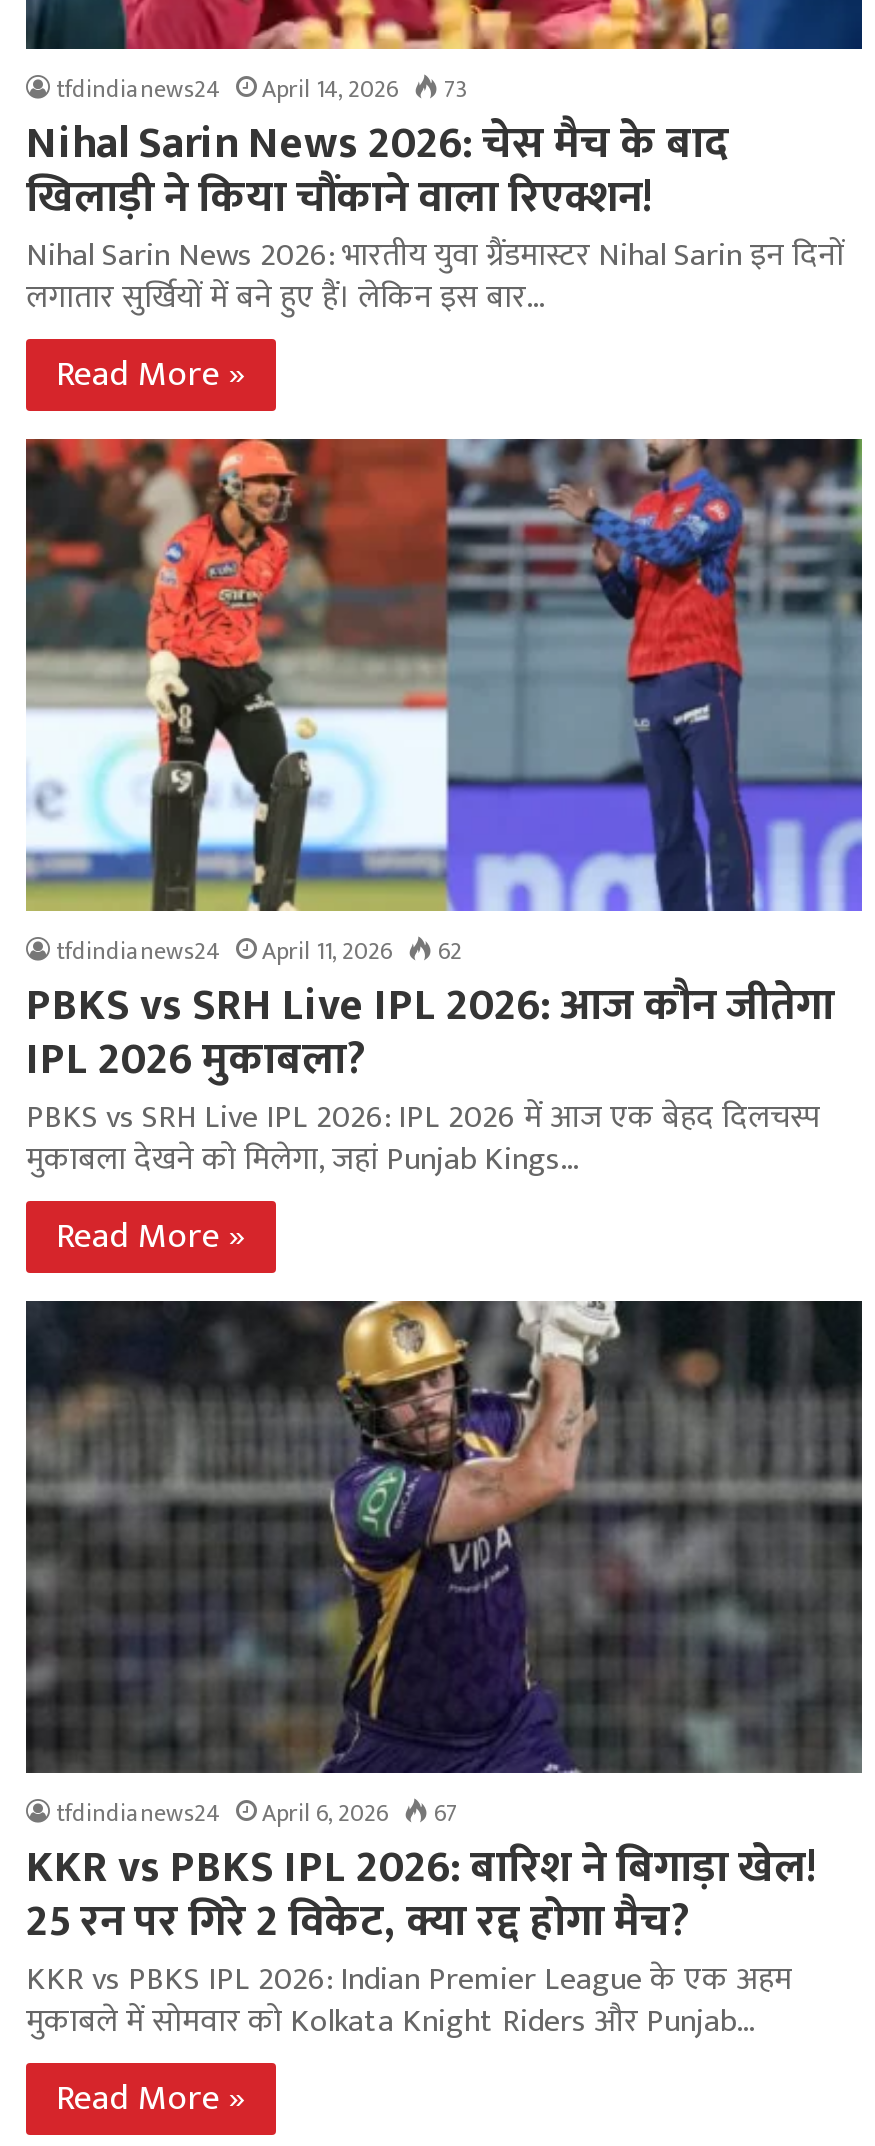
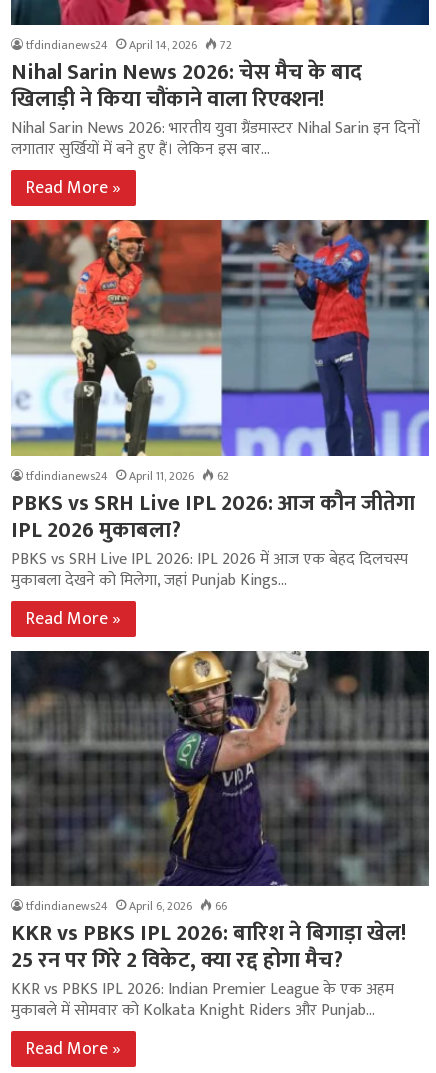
[56,70,468,110] tfdindianews24 April 14, 2026 73 -> [26,35,232,55] tfdindianews24 April 14, 2026 72
[56,1793,458,1833] tfdindianews24 April 6, 2026 67 -> [26,896,227,916] tfdindianews24 April 6, 2026 66

